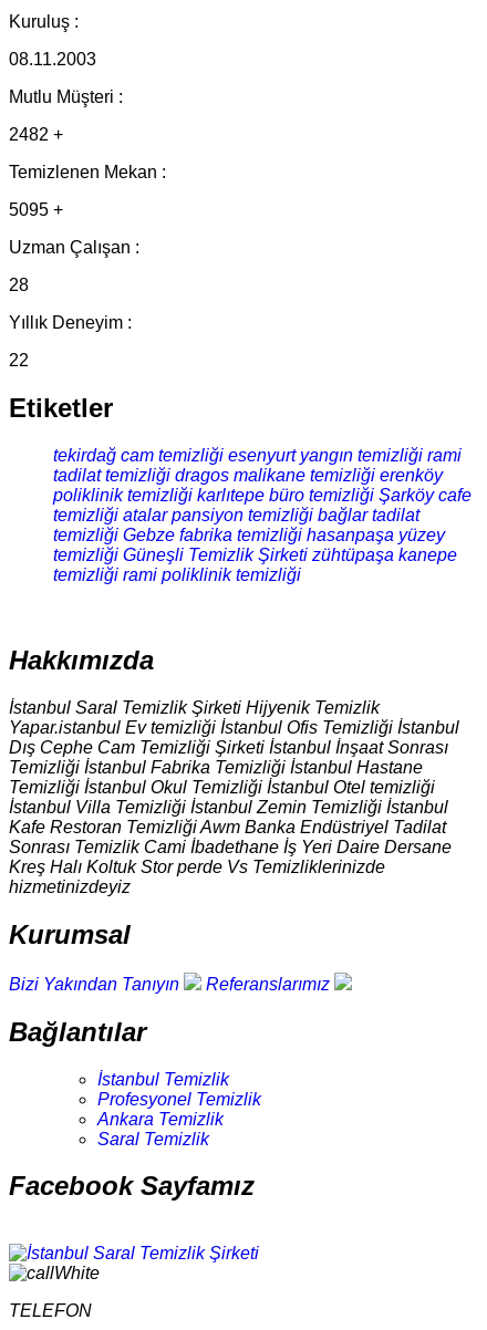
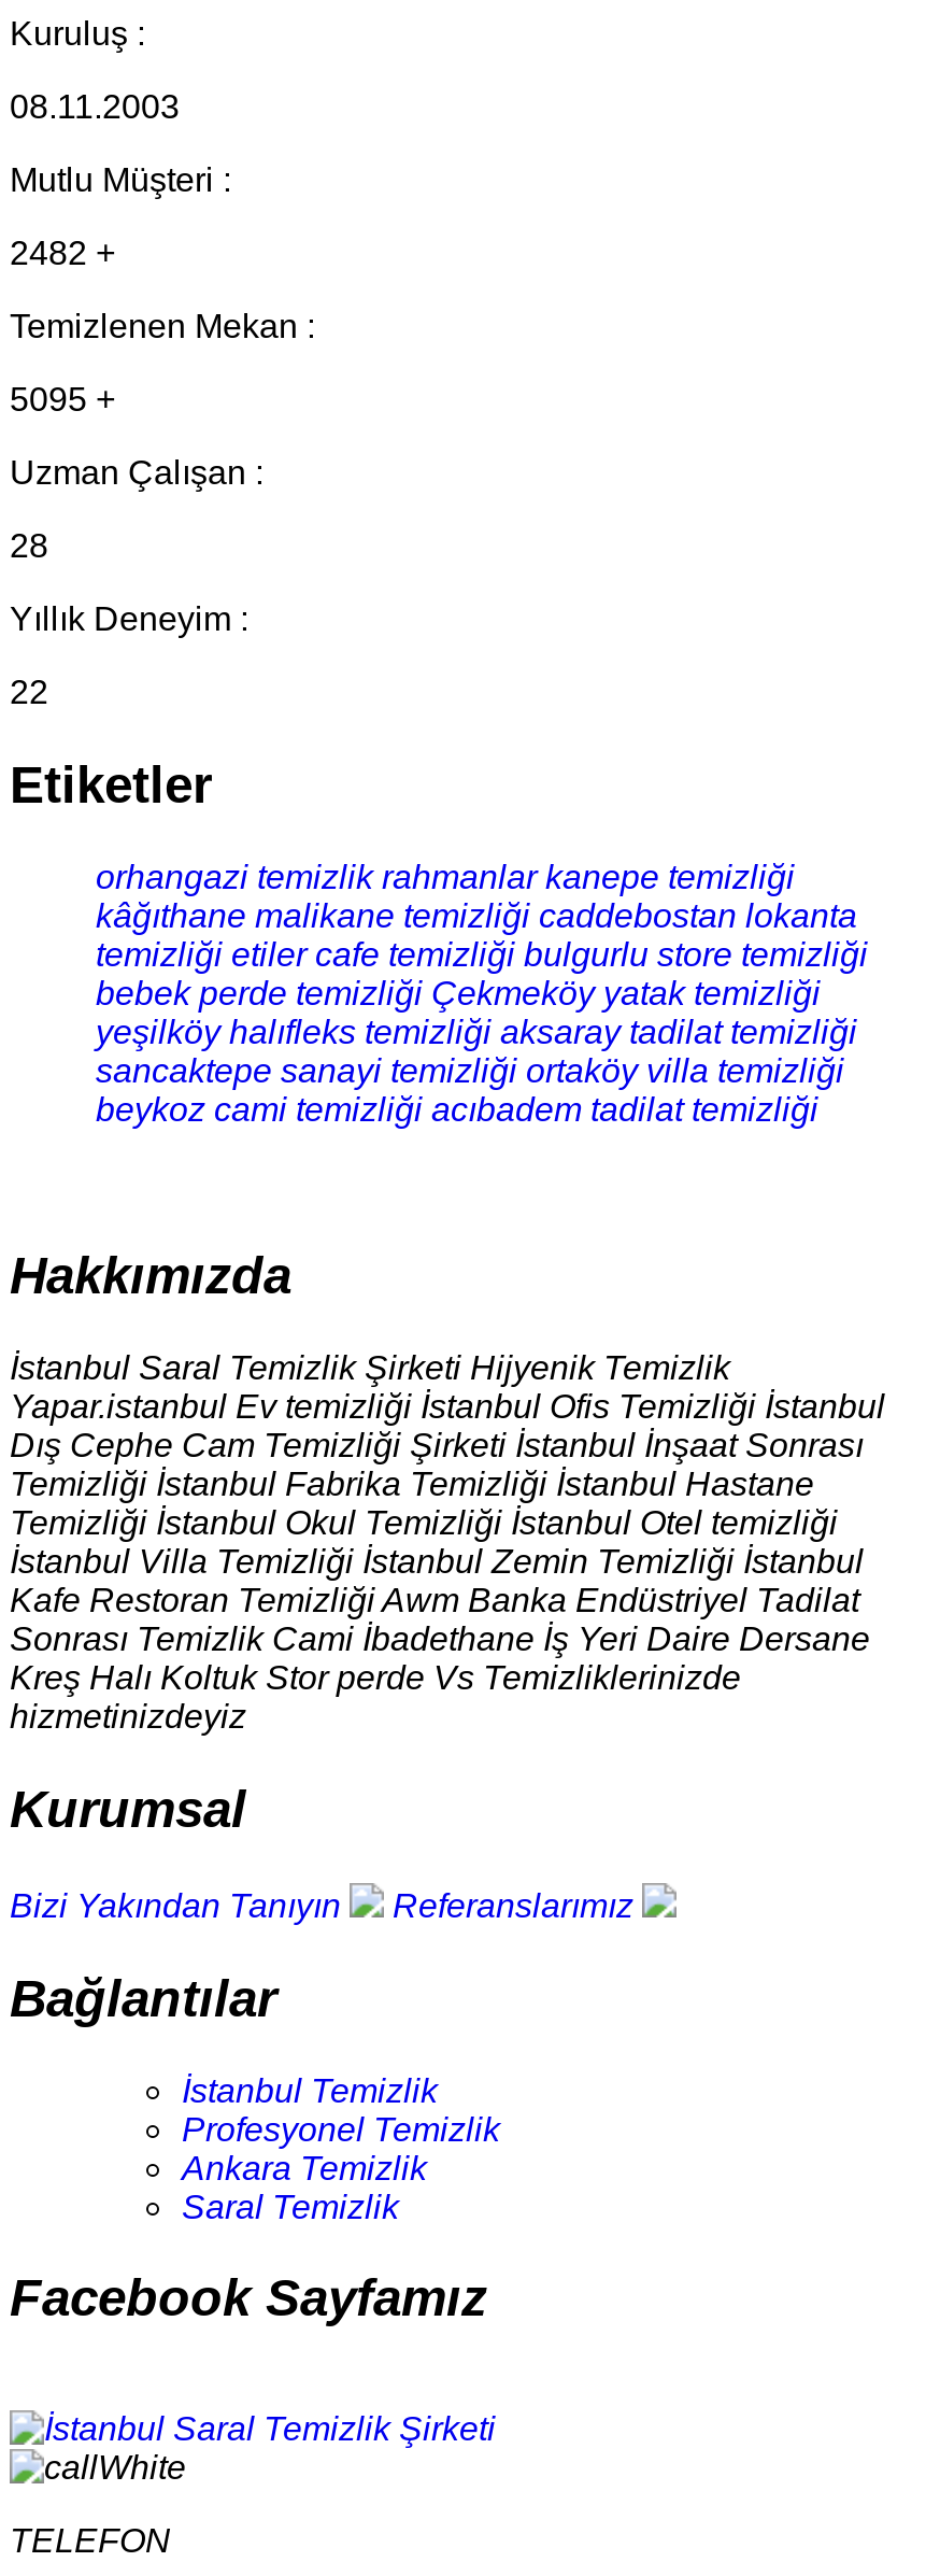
[53,446,472,584] tekirdağ cam temizliği esenyurt yangın temizliği rami | tadilat temizliği dragos malikane temizliği erenköy | poliklinik temizliği karlıtepe büro temizliği Şarköy cafe | temizliği atalar pansiyon temizliği bağlar tadilat | temizliği Gebze fabrika temizliği hasanpaşa yüzey | temizliği Güneşli Temizlik Şirketi zühtüpaşa kanepe | temizliği rami poliklinik temizliği -> [96,859,868,1128] orhangazi temizlik rahmanlar kanepe temizliği | kâğıthane malikane temizliği caddebostan lokanta | temizliği etiler cafe temizliği bulgurlu store temizliği | bebek perde temizliği Çekmeköy yatak temizliği | yeşilköy halıfleks temizliği aksaray tadilat temizliği | sancaktepe sanayi temizliği ortaköy villa temizliği | beykoz cami temizliği acıbadem tadilat temizliği

